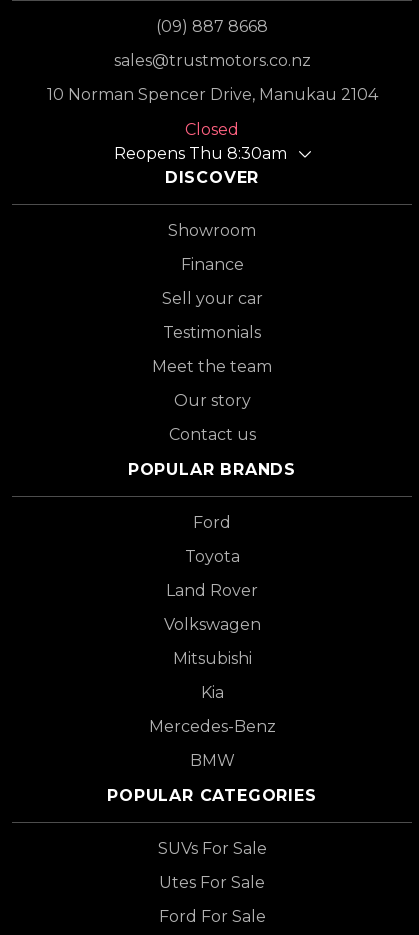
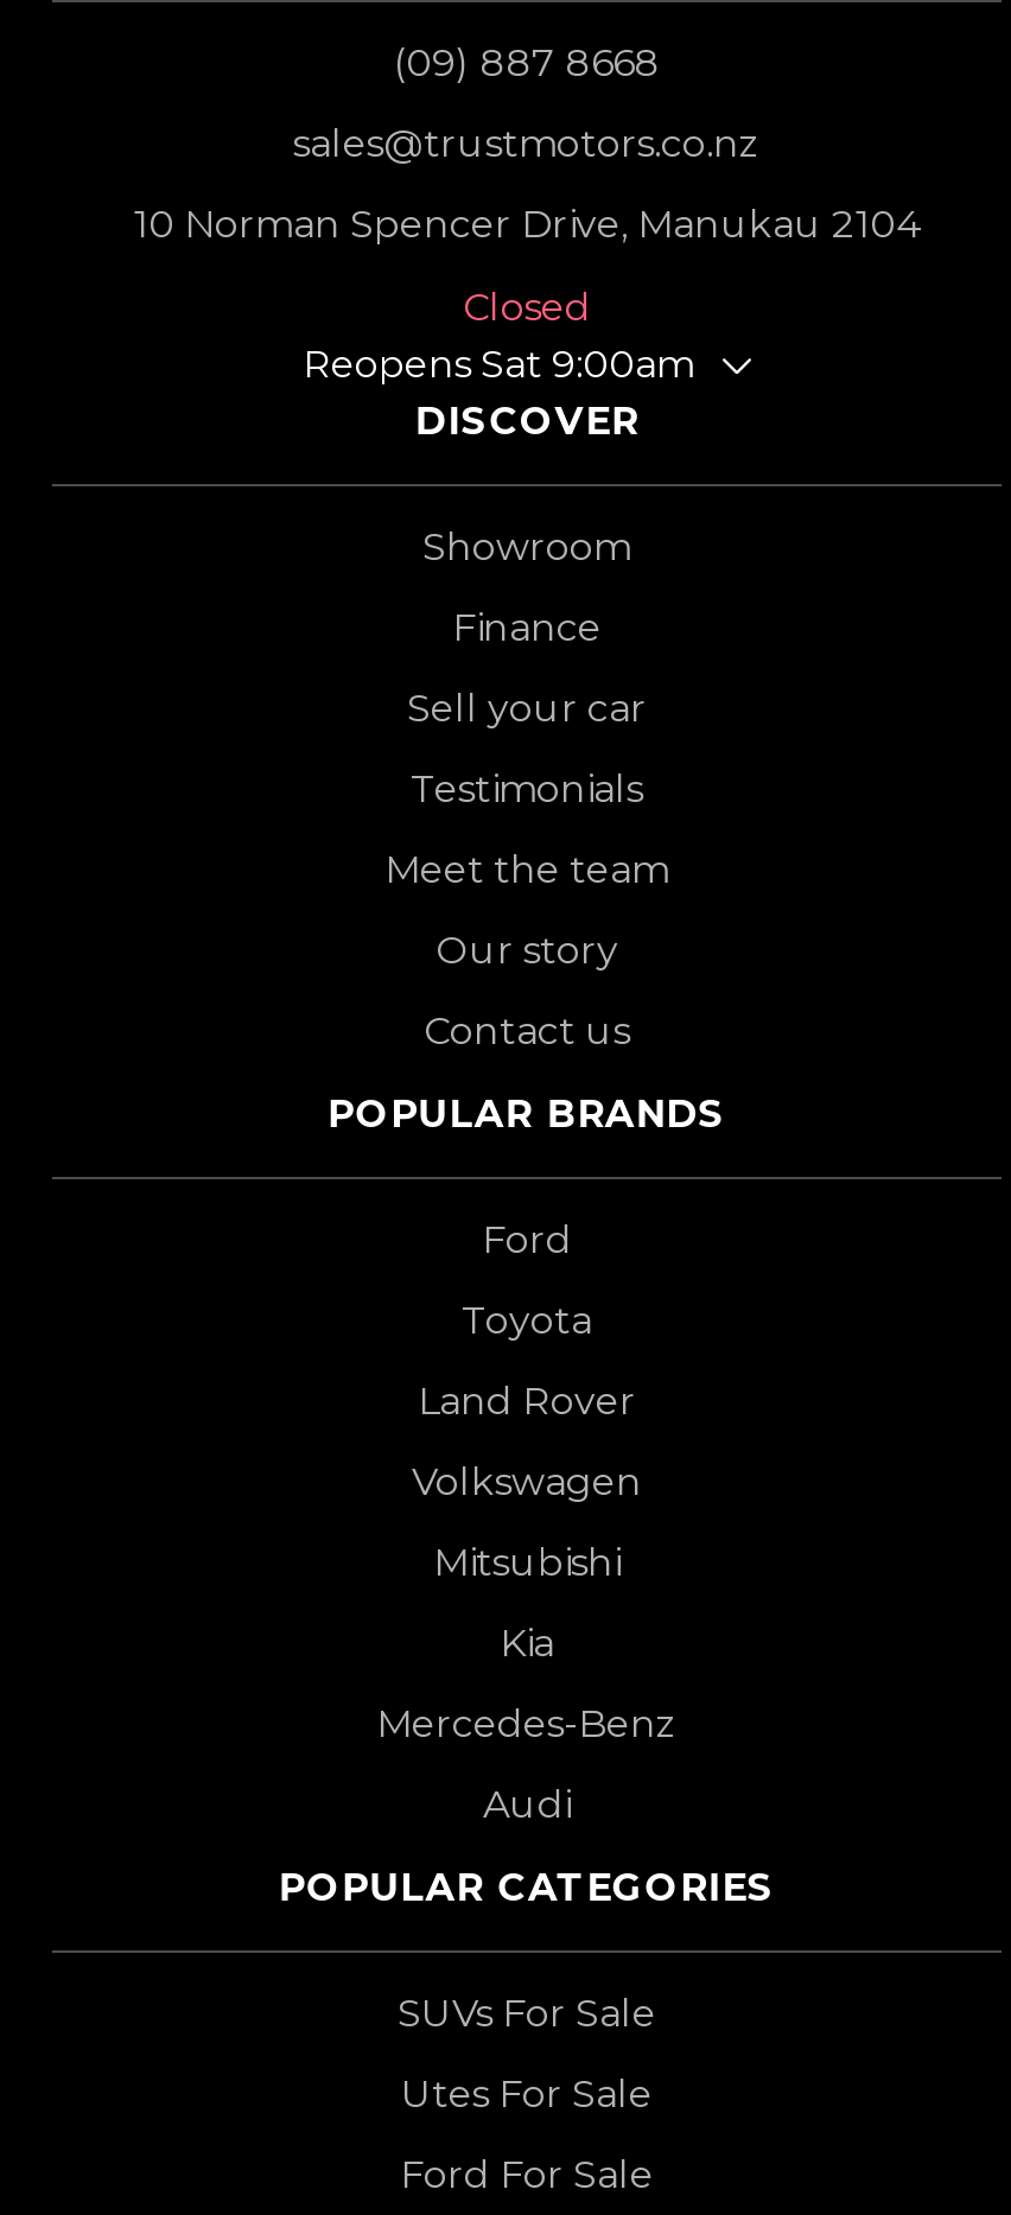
[113,144,286,163] Reopens Thu 8:30am -> [303,342,694,387] Reopens Sat 9:00am
[189,751,234,770] BMW -> [483,1782,571,1827] Audi

